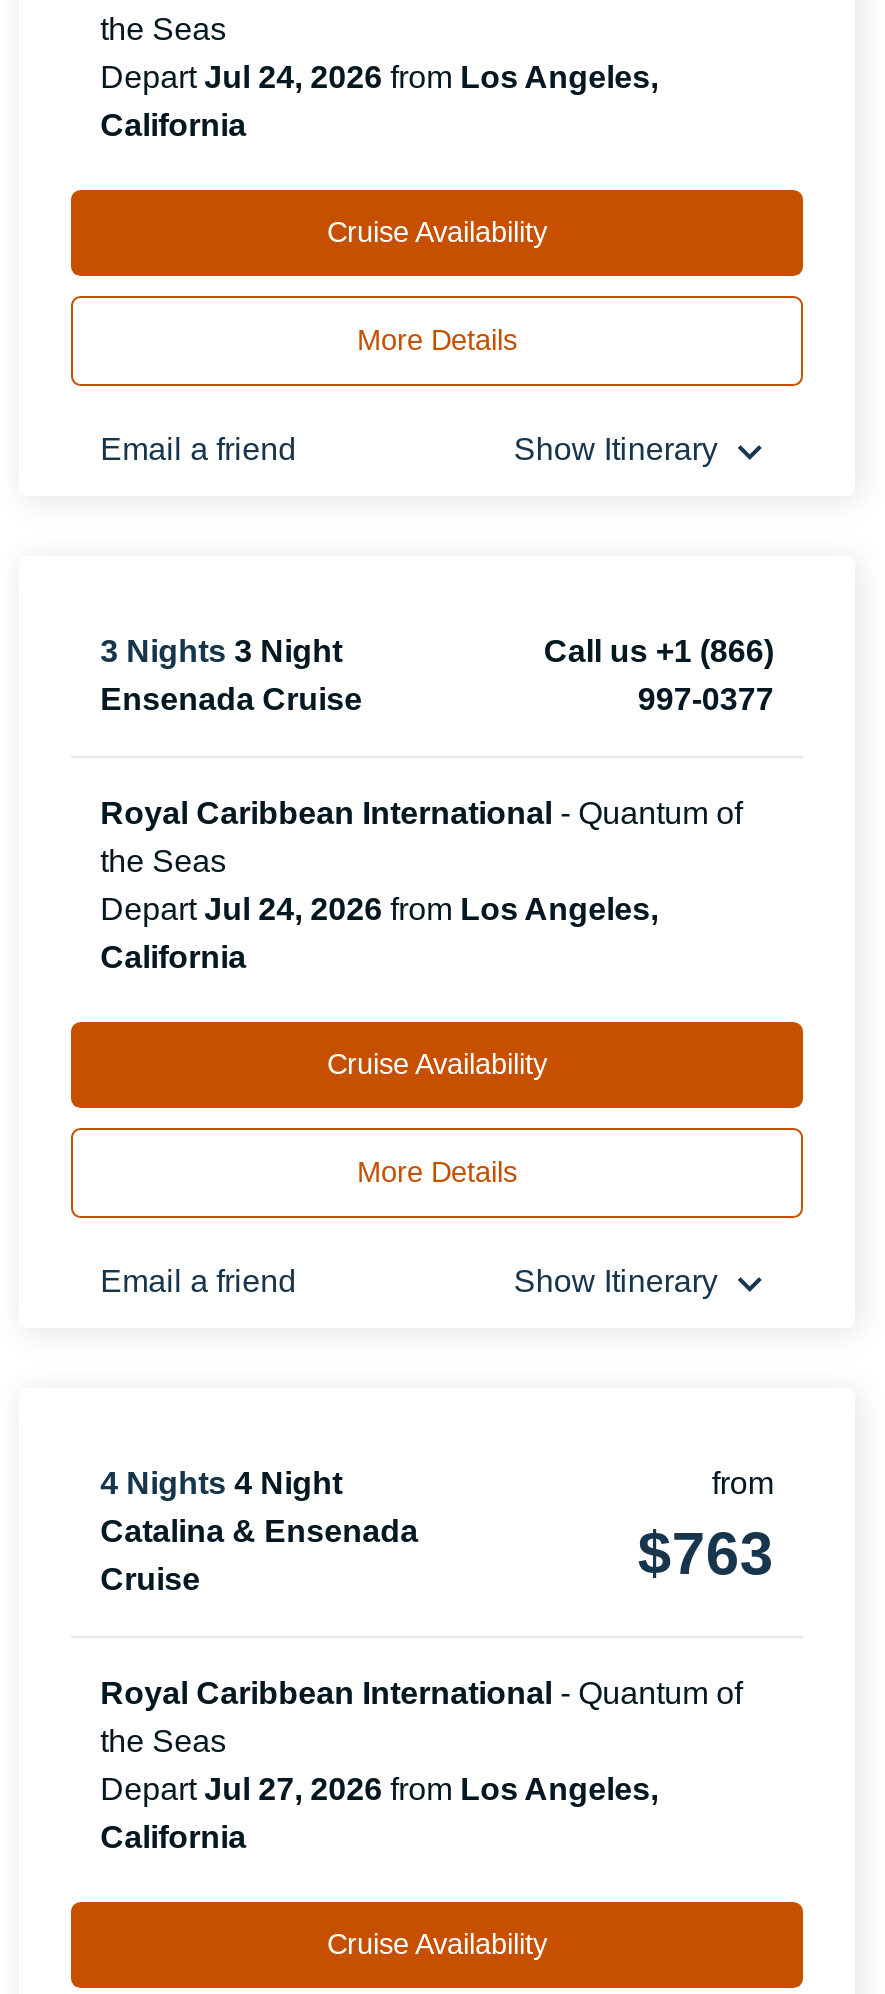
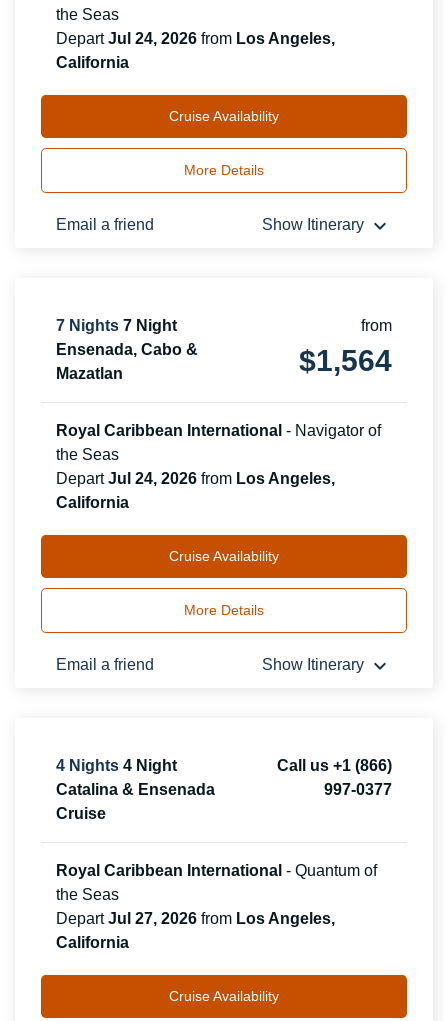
[100,633,362,715] 3 Nights 3 Night | Ensenada Cruise -> [56,317,198,382] 7 Nights 7 Night | Ensenada, Cabo & | Mazatlan
[544,633,774,715] Call us +1 (866) | 997-0377 -> [299,317,392,377] from | $1,564
[100,795,742,829] Royal Caribbean International - Quantum of -> [56,422,381,439] Royal Caribbean International - Navigator of
[638,1466,774,1586] from | $763 -> [277,757,392,798] Call us +1 (866) | 997-0377

